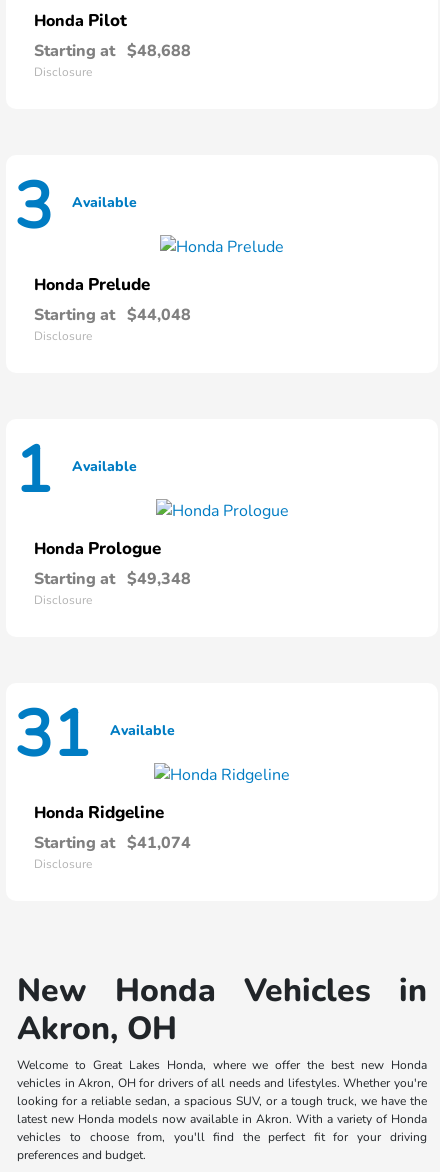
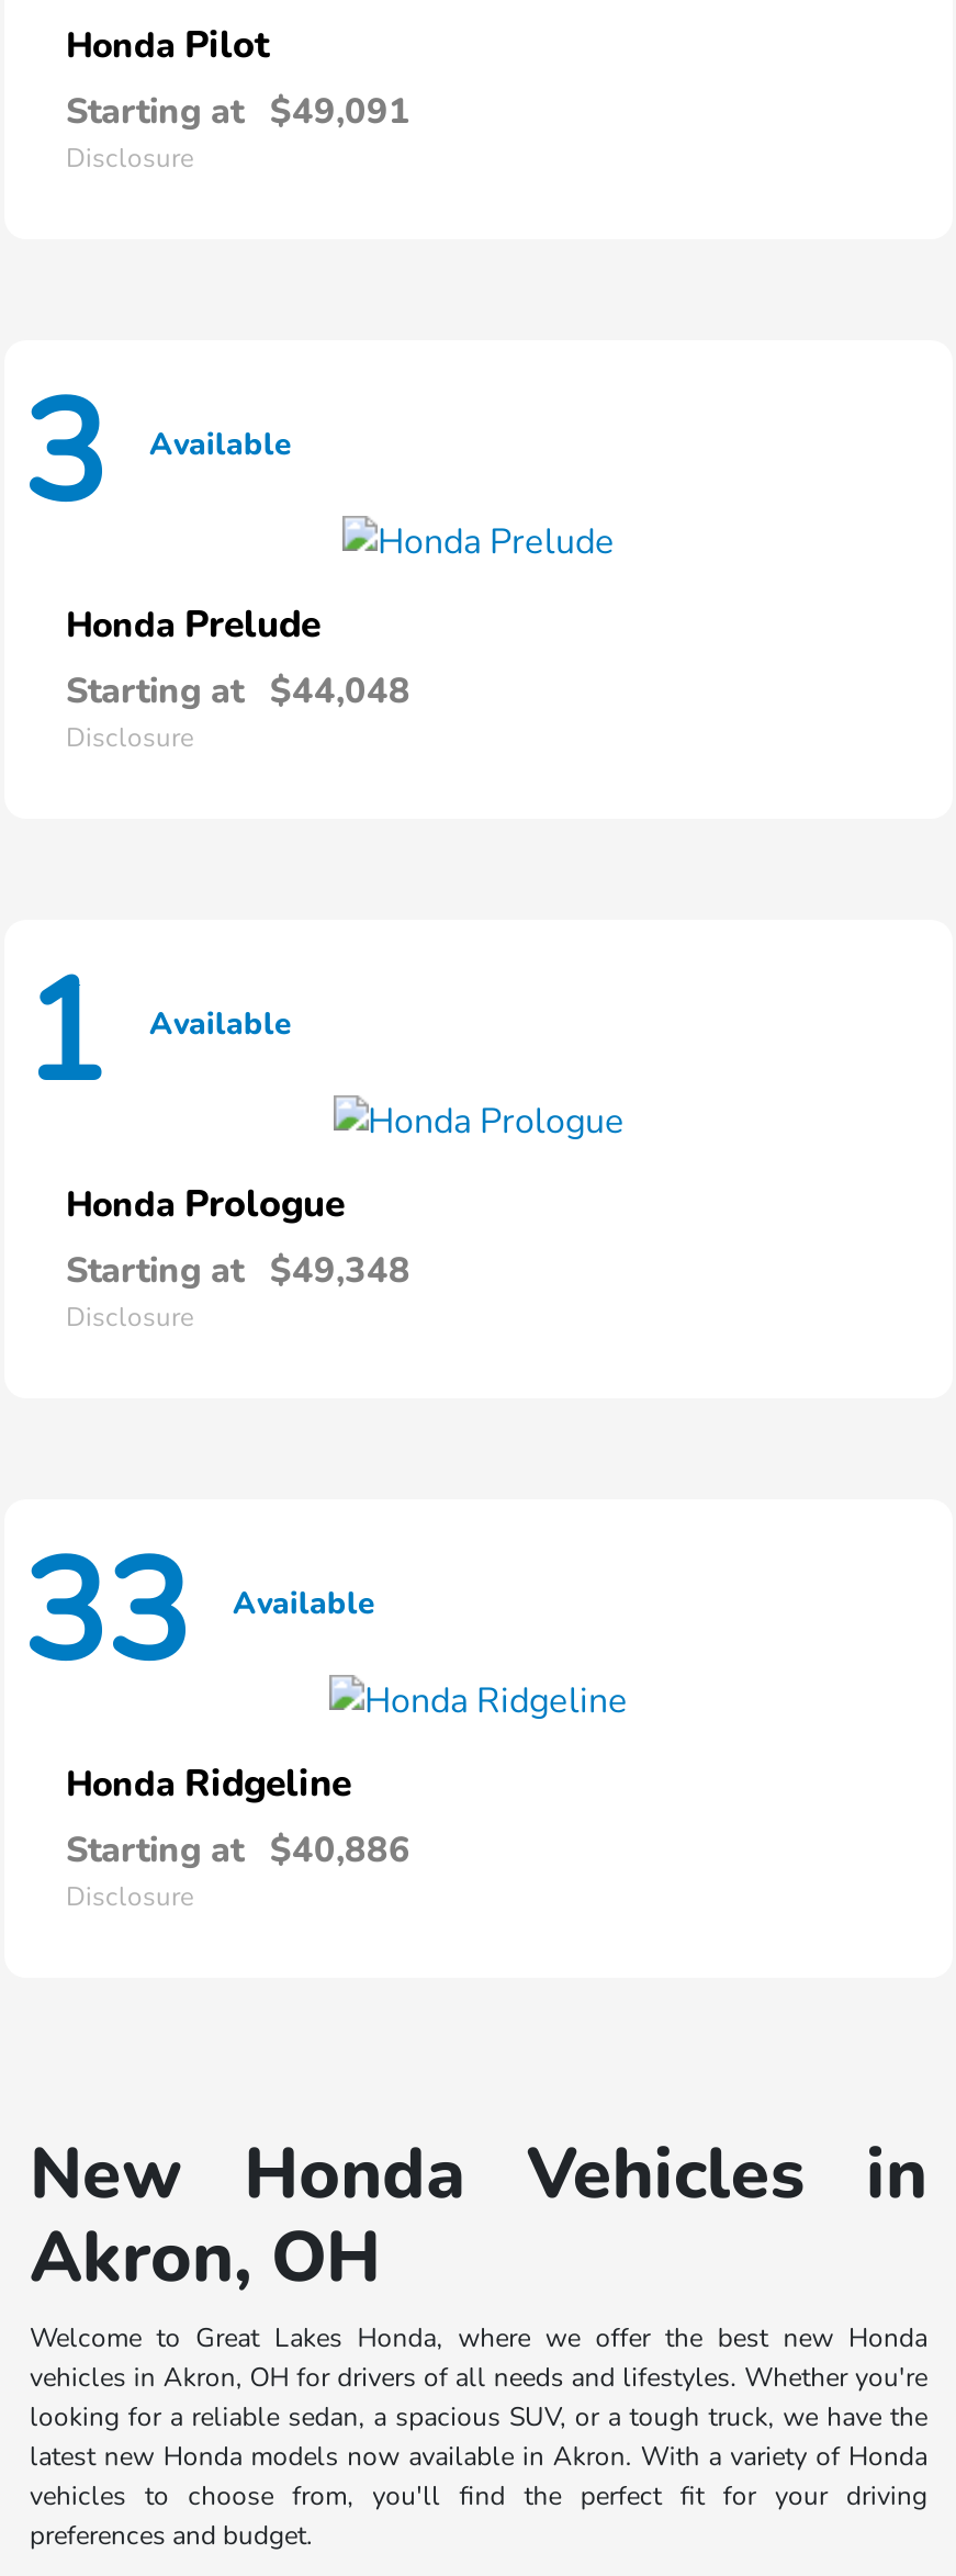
[34,40,191,62] Starting at $48,688 -> [66,87,410,135] Starting at $49,091
[14,691,175,779] 31 Available -> [22,1518,375,1711] 33 Available
[34,832,191,854] Starting at $41,074 -> [66,1826,410,1875] Starting at $40,886

